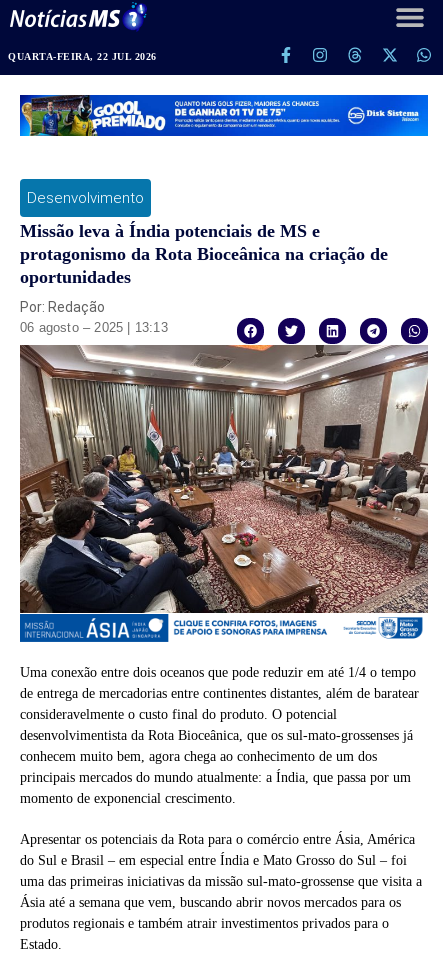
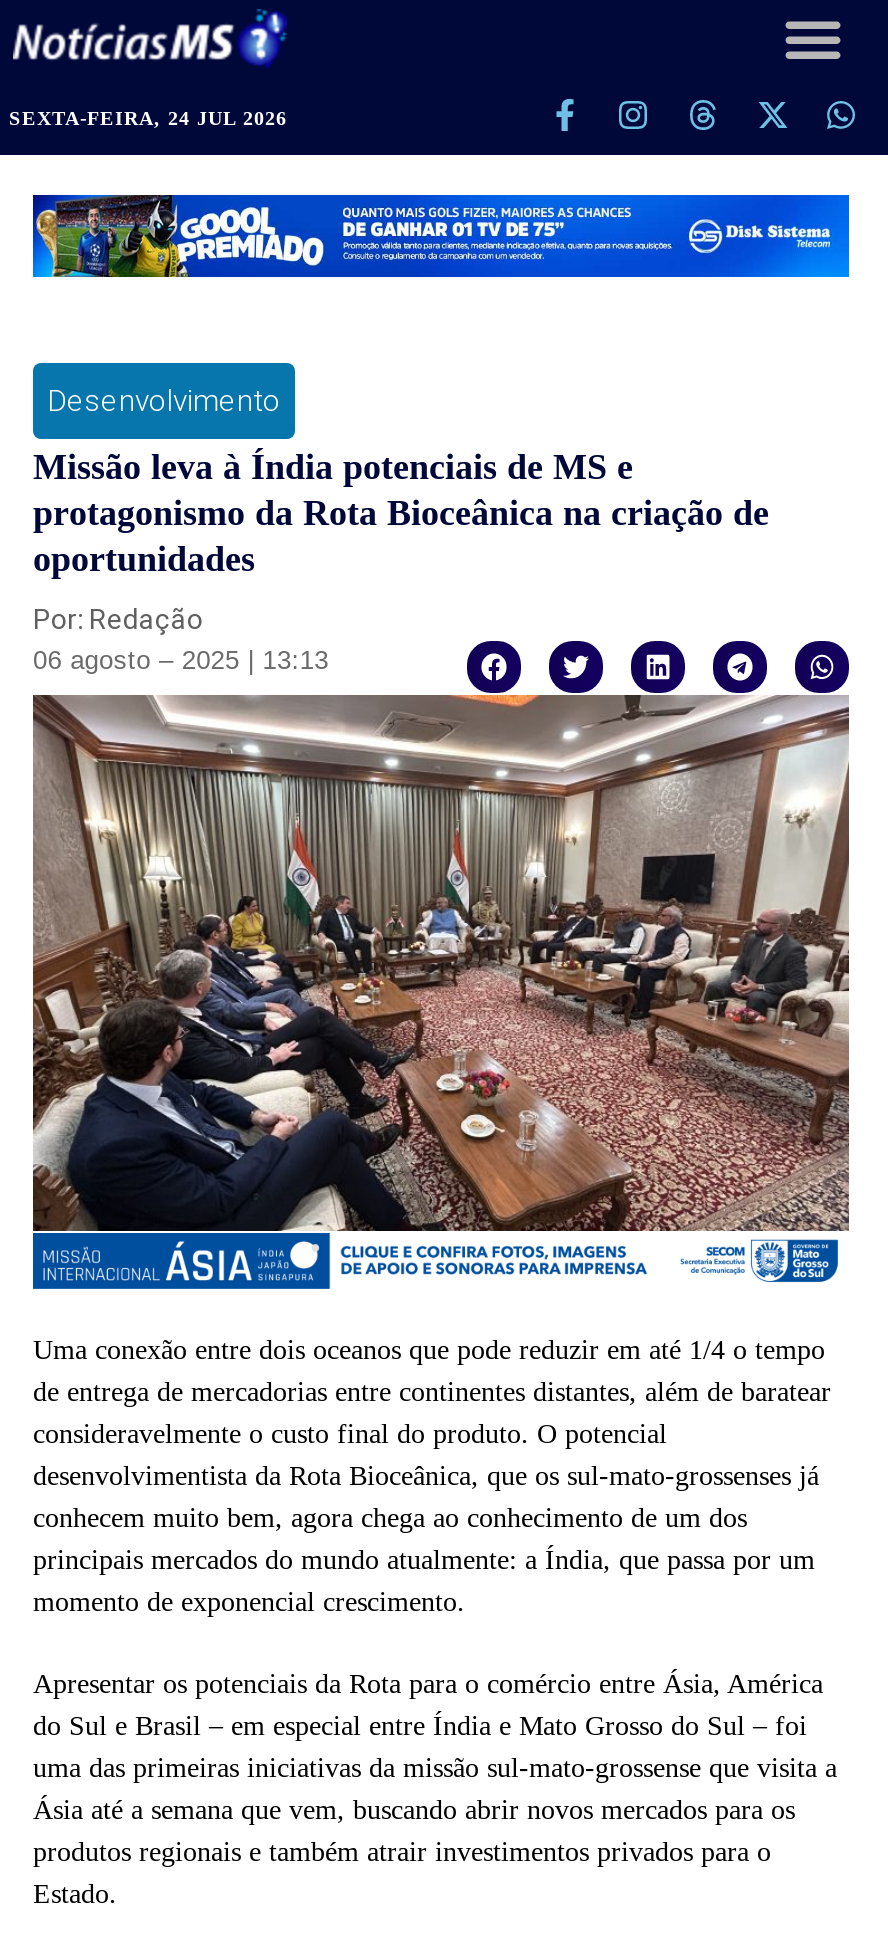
[8,51,156,62] QUARTA-FEIRA, 22 JUL 2026 -> [9,107,287,129] SEXTA-FEIRA, 24 JUL 2026

